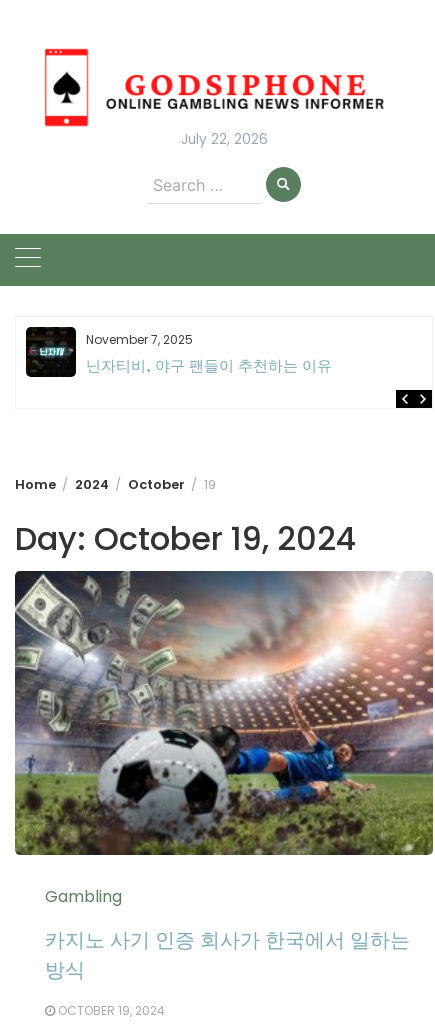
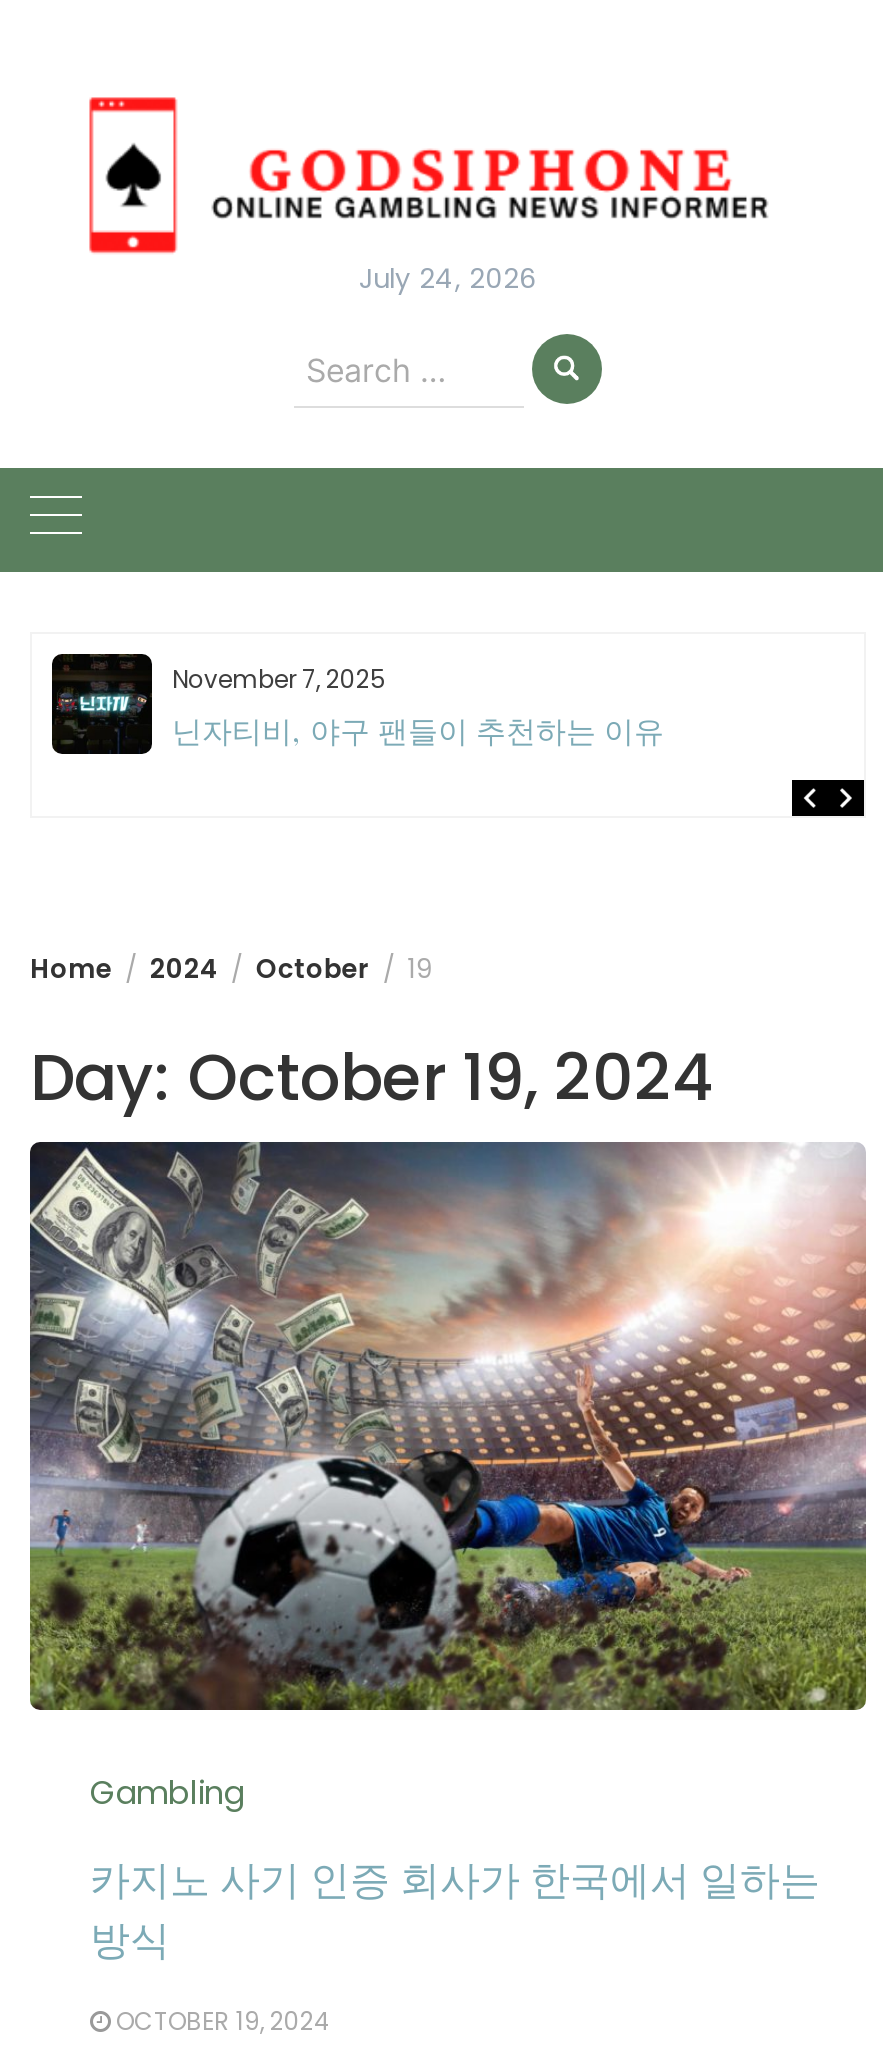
[180,130,267,149] July 22, 2026 -> [359,260,537,298] July 24, 2026

